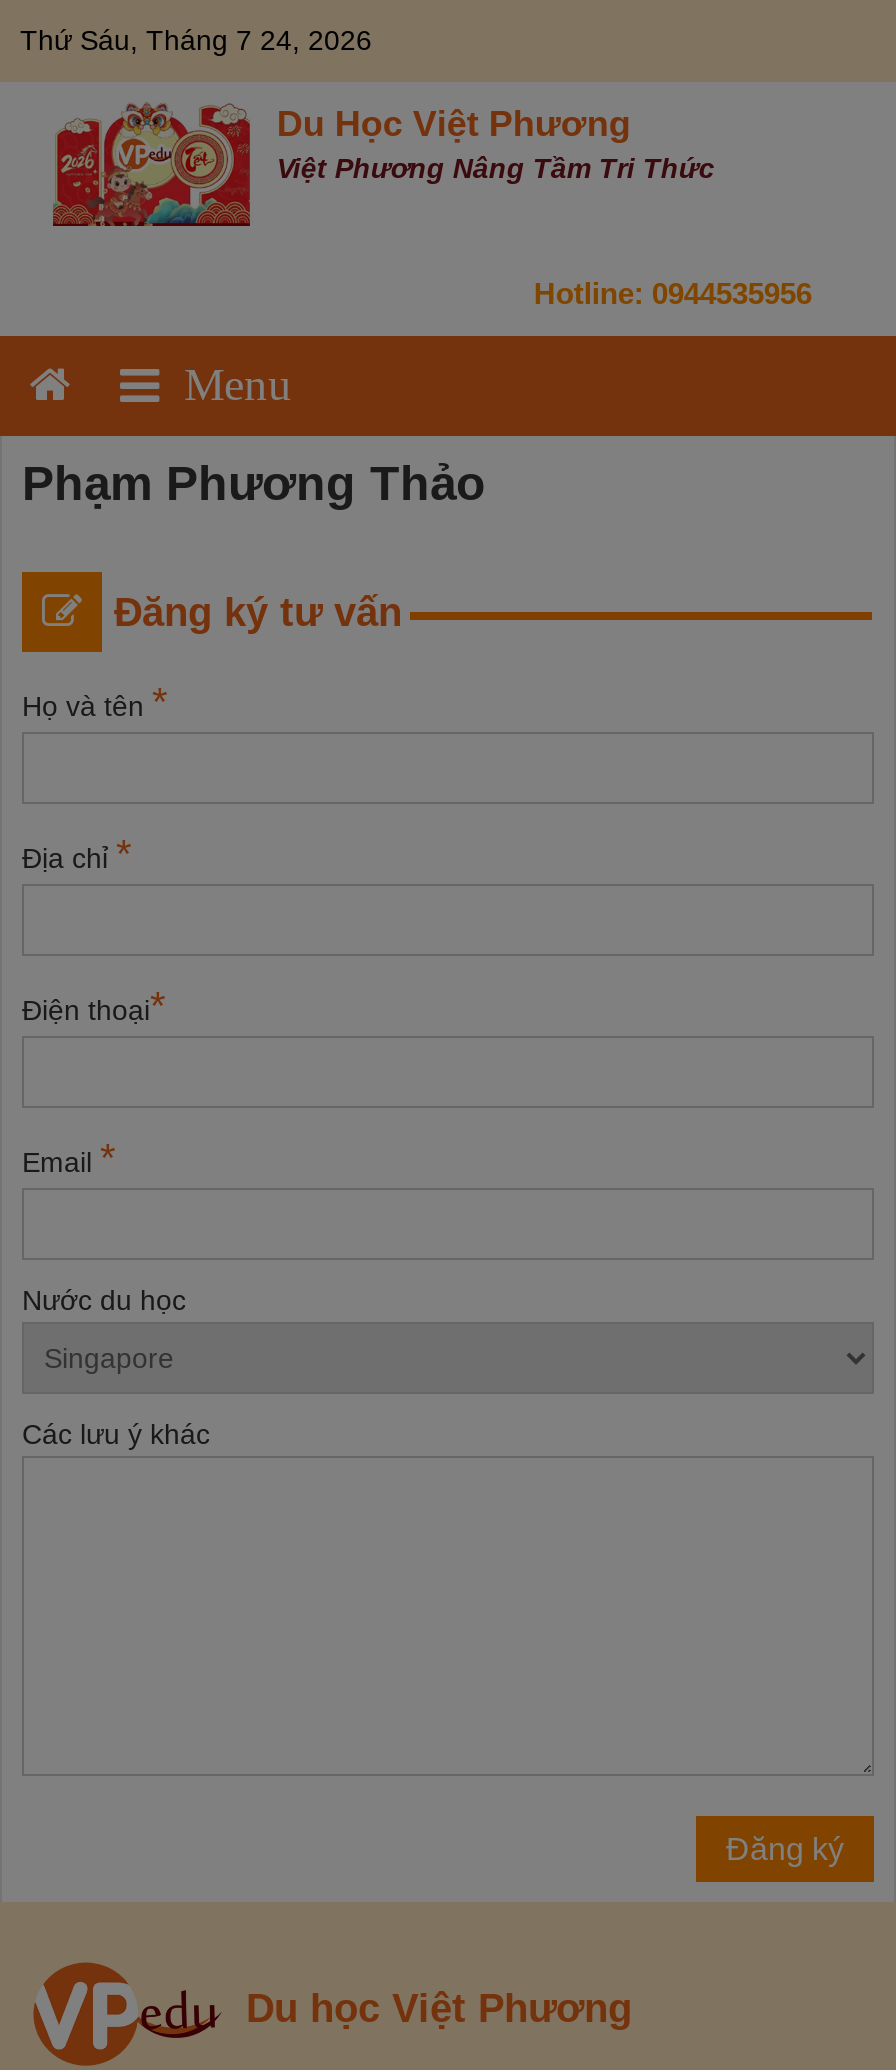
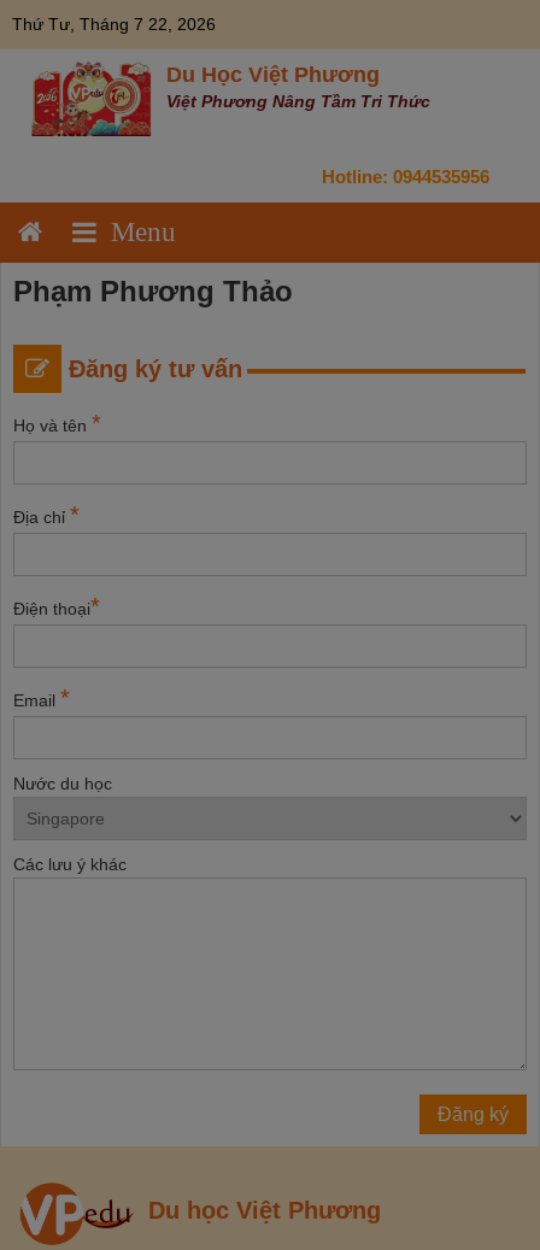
[20,24,372,56] Thứ Sáu, Tháng 7 24, 2026 -> [12,14,216,34] Thứ Tư, Tháng 7 22, 2026

